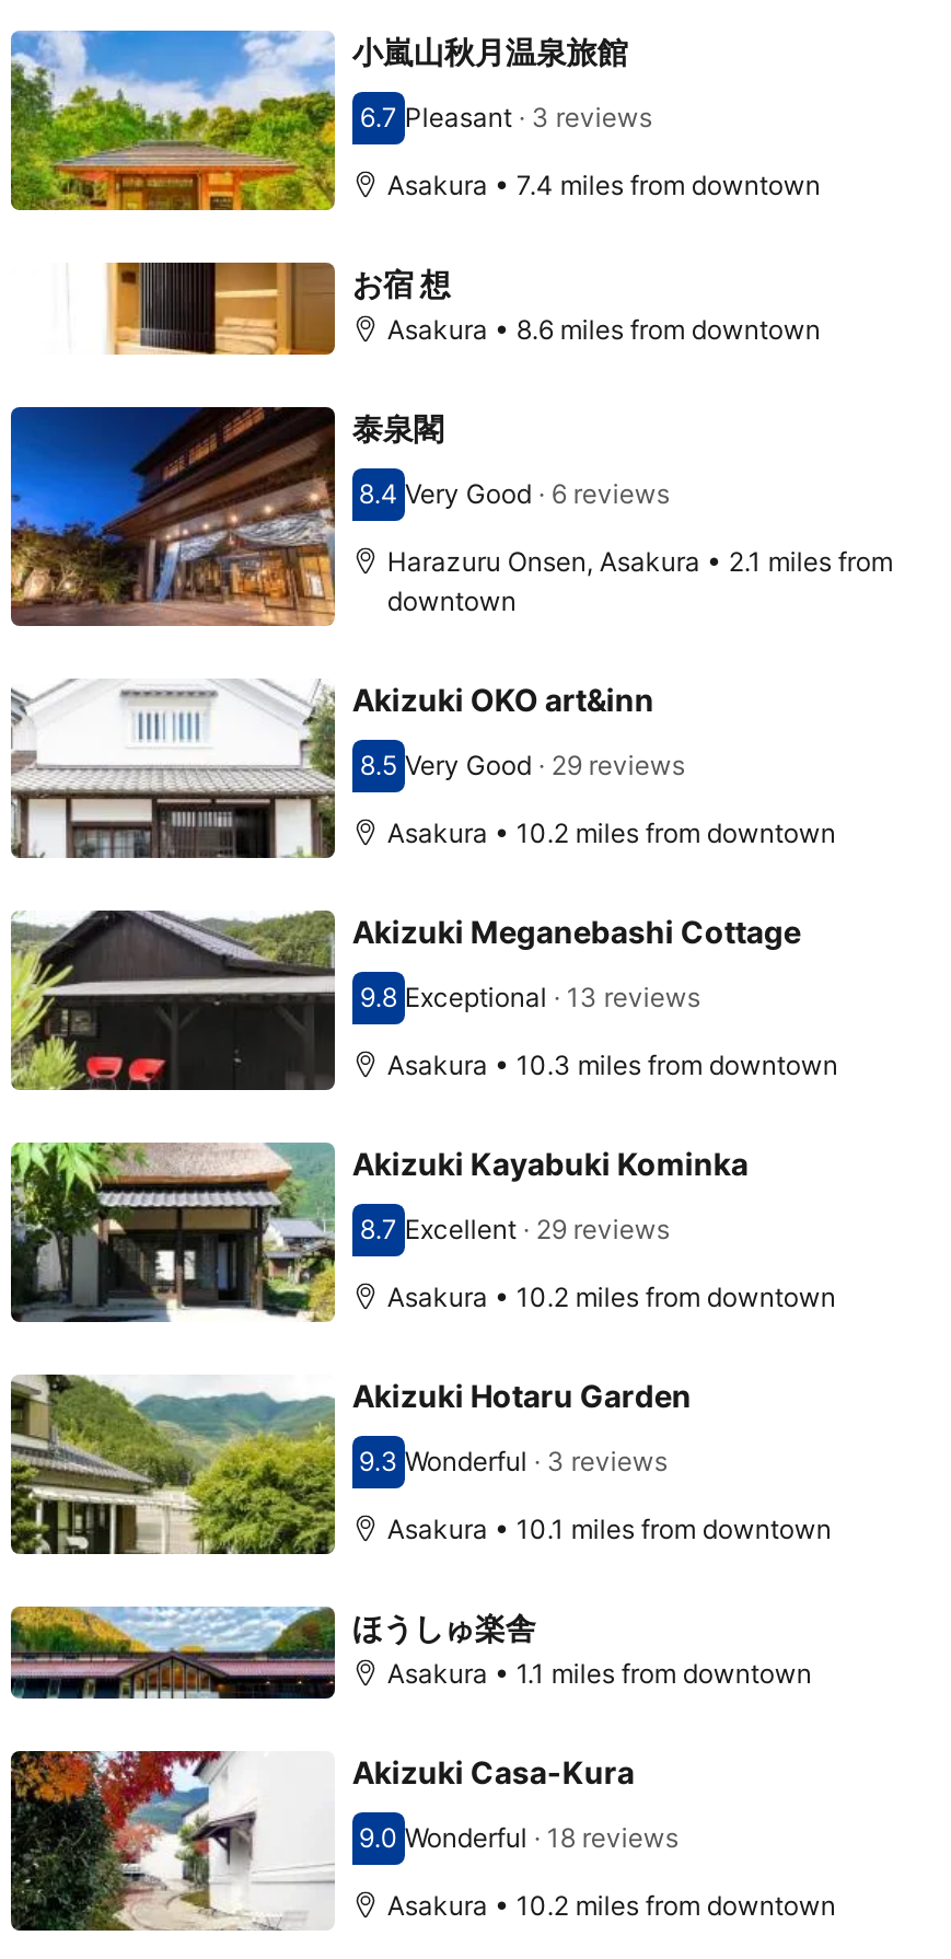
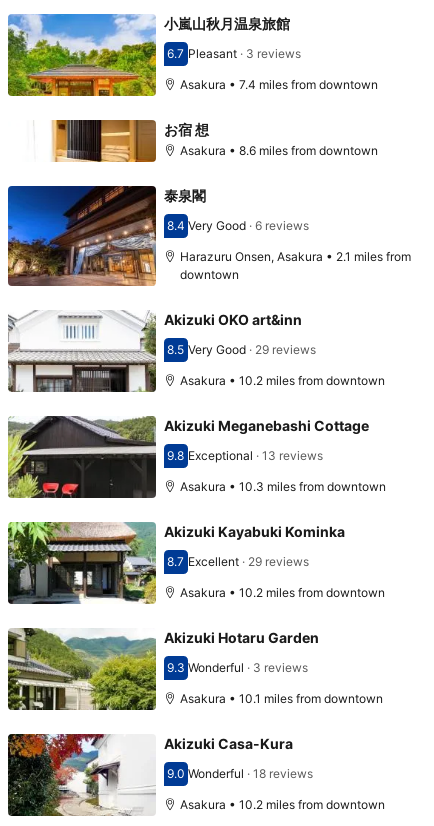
[11,1604,812,1699] [image] | ほうしゅ楽舎 | Asakura • 1.1 miles from downtown -> none

